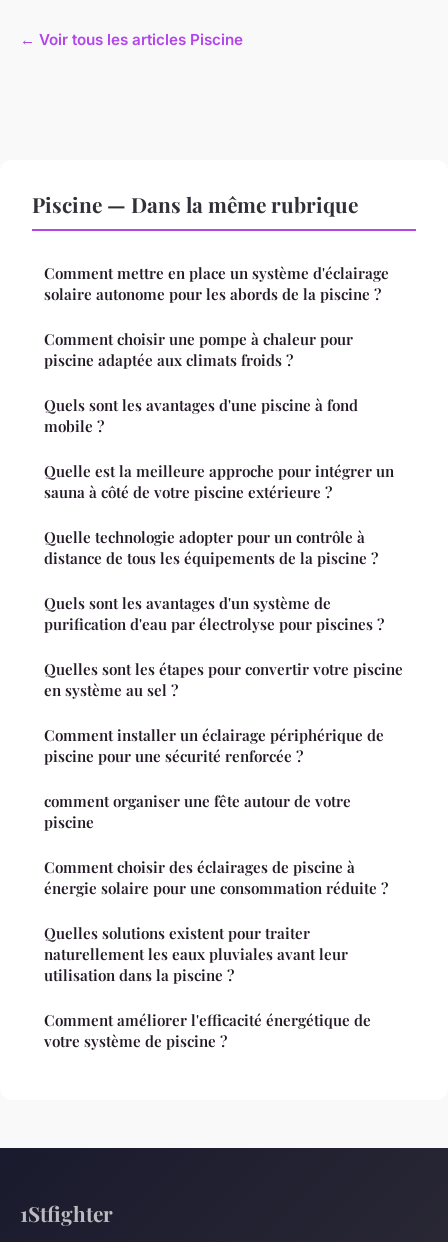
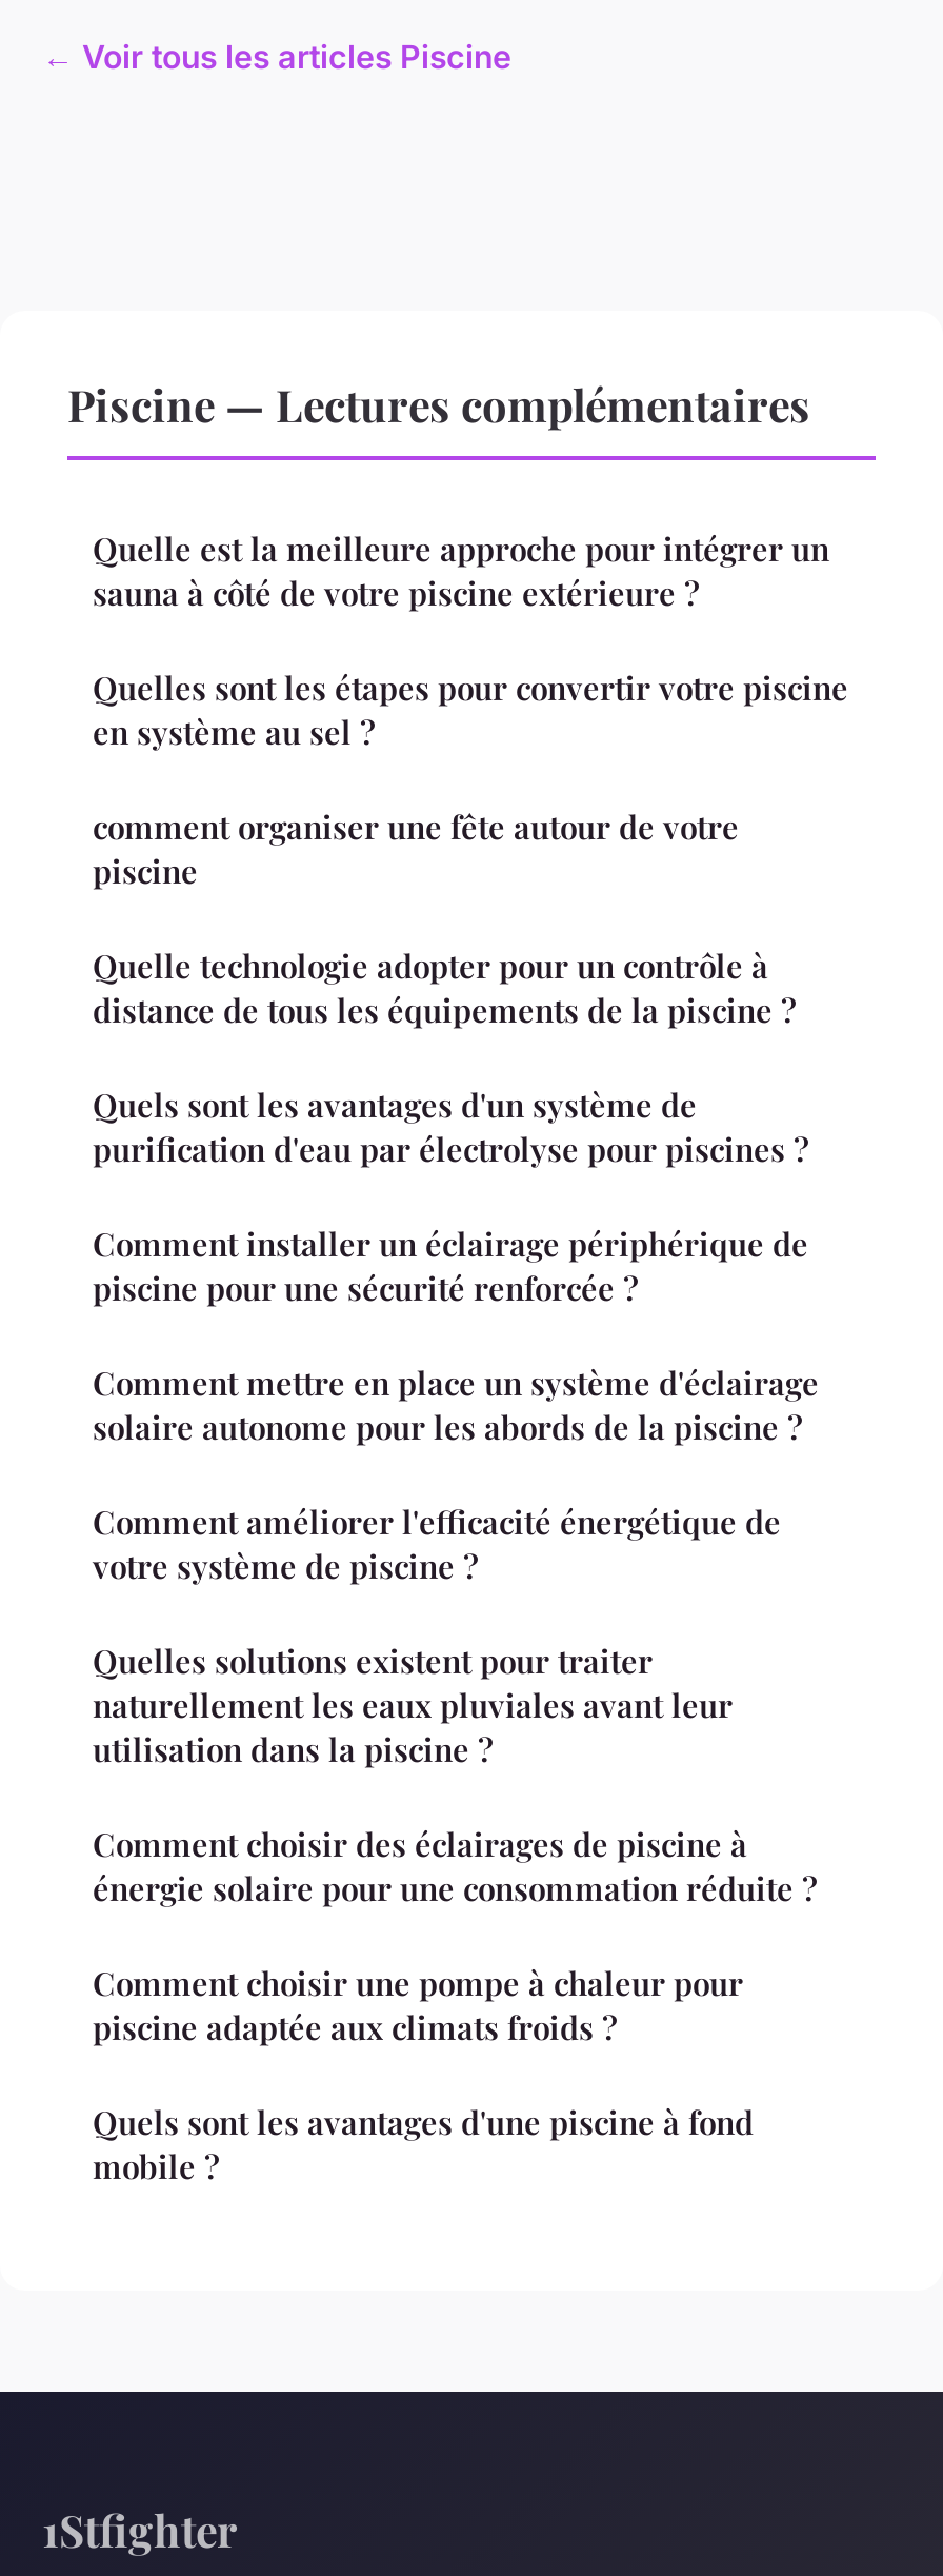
[32,190,358,218] Piscine — Dans la même rubrique -> [67,374,810,433] Piscine — Lectures complémentaires
moved [44,263,389,304] -> [93,1362,819,1448]: Comment mettre en place un système d'éclairage | solaire autonome pour les abords de la piscine ?
moved [44,329,358,436] -> [93,1962,754,2188]: Comment choisir une pompe à chaleur pour | piscine adaptée aux climats froids ? | Quels sont les avantages d'une piscine à fond | mobile ?
moved [44,461,403,832] -> [93,528,848,1309]: Quelle est la meilleure approche pour intégrer un | sauna à côté de votre piscine extérieure ? | Quelle technologie adopter pour un contrôle à | ... | comment organiser une fête autour de votre | piscine
moved [44,857,388,1051] -> [93,1501,817,1910]: Comment choisir des éclairages de piscine à | énergie solaire pour une consommation réduite ? | Quelles solutions existent pour traiter | naturellement les eaux pluviales avant leur | utilisation dans la piscine ? | Comment améliorer l'efficacité énergétique de | votre système de piscine ?

